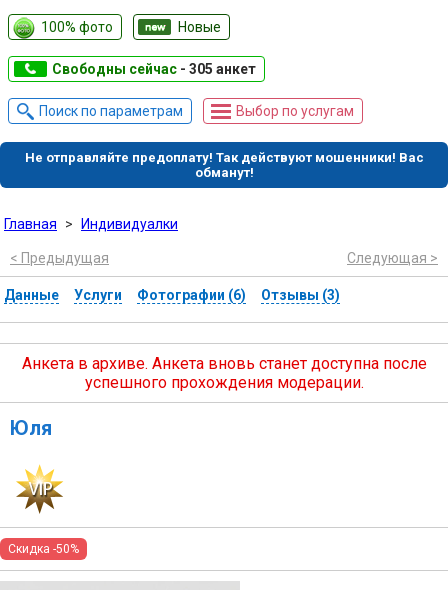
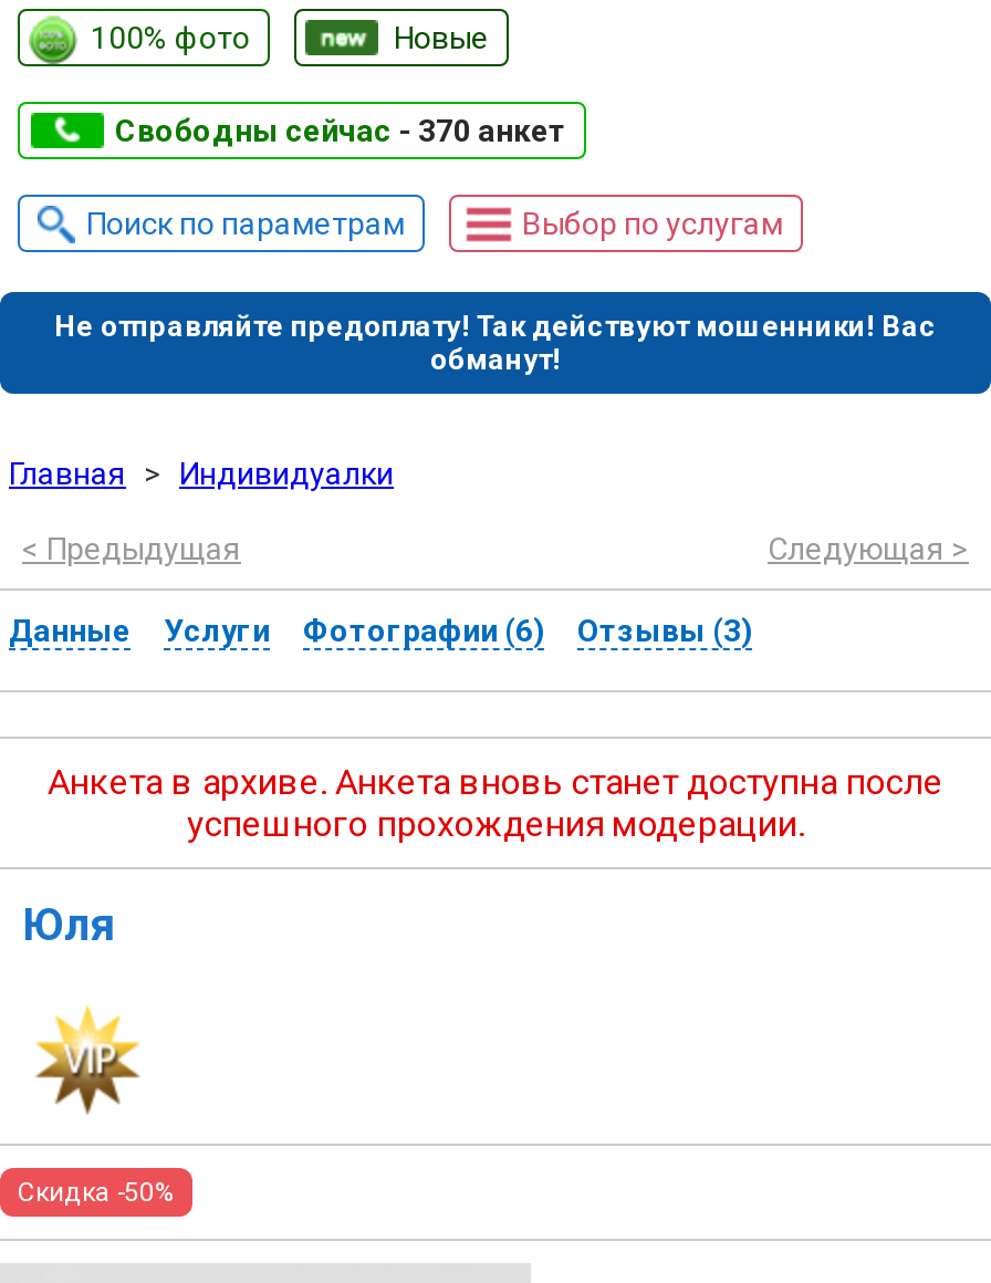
[52,61,256,77] Свободны сейчас - 305 анкет -> [115,113,566,148] Свободны сейчас - 370 анкет

